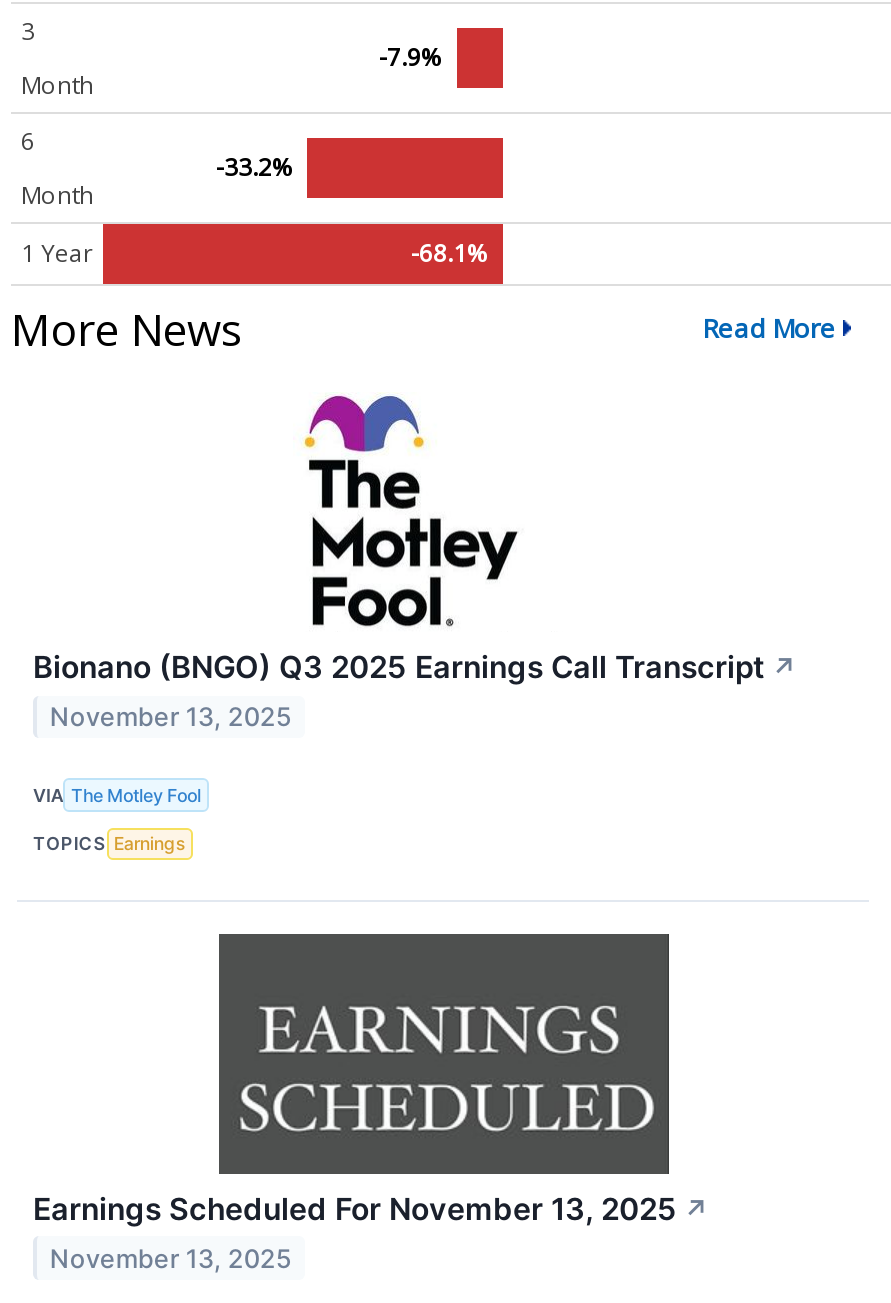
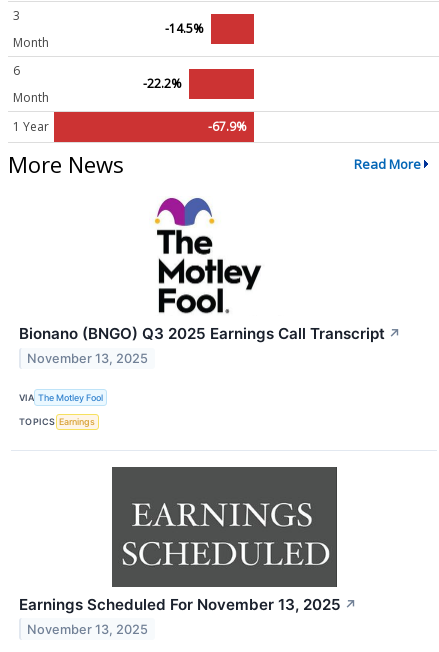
[379,39,443,73] -7.9% -> [165,20,204,37] -14.5%
[216,149,294,183] -33.2% -> [143,75,182,92] -22.2%
[411,235,489,269] -68.1% -> [208,118,247,135] -67.9%

